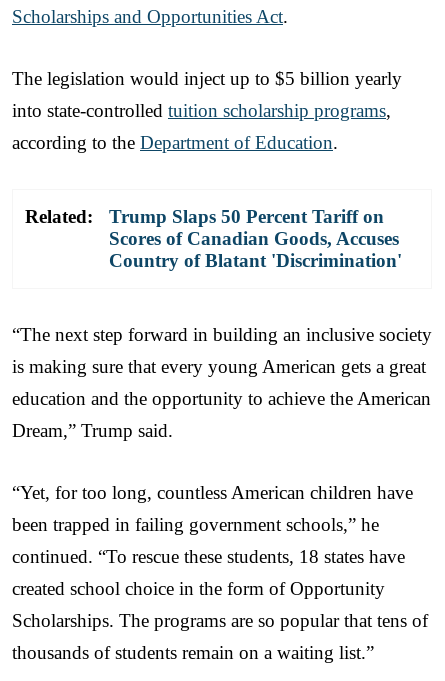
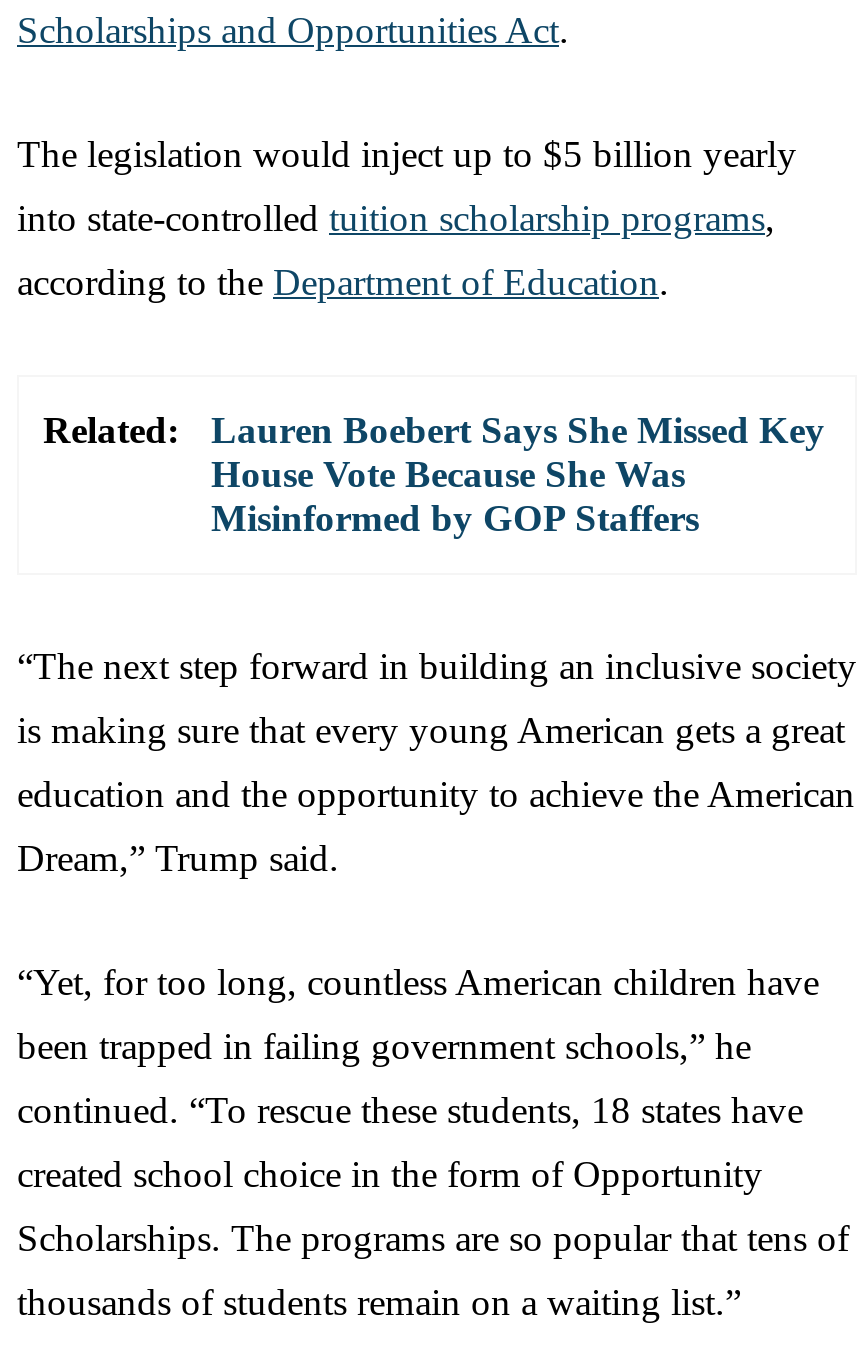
[109,206,402,271] Trump Slaps 50 Percent Tariff on | Scores of Canadian Goods, Accuses | Country of Blatant 'Discrimination' -> [211,408,825,538] Lauren Boebert Says She Missed Key | House Vote Because She Was | Misinformed by GOP Staffers

